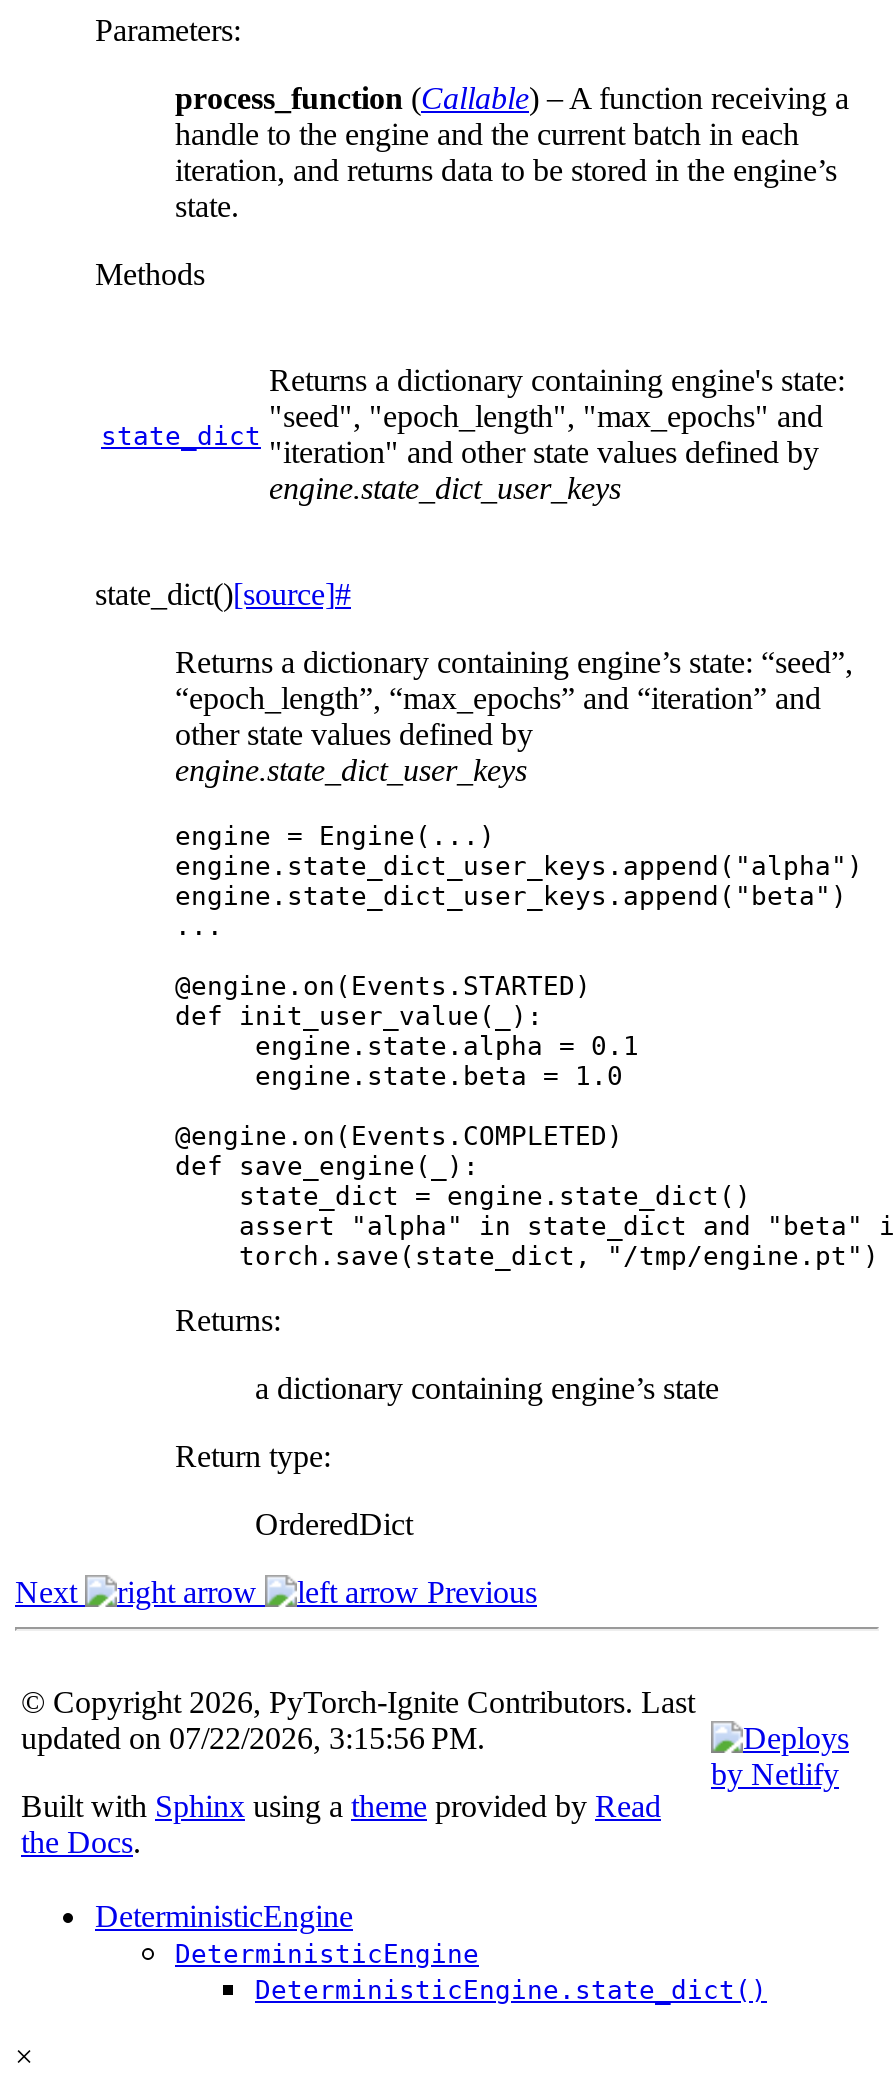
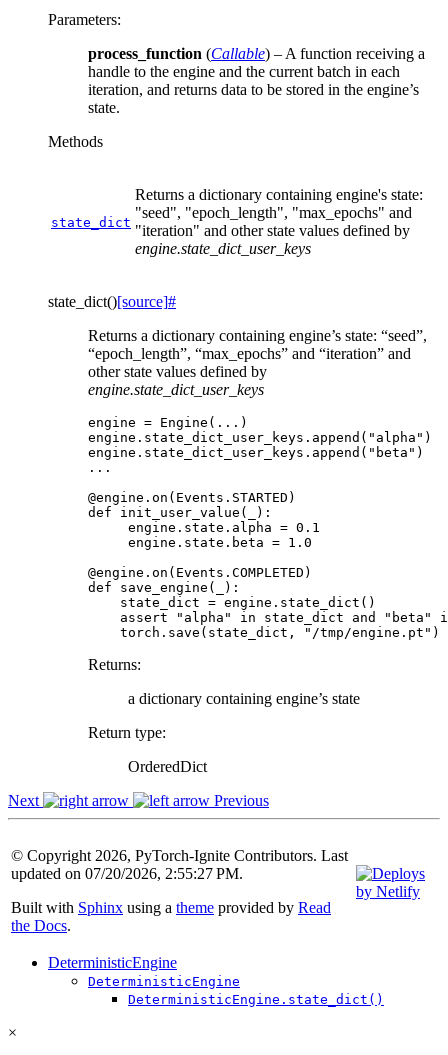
[21,1720,485,1754] updated on 07/22/2026, 3:15:56 PM. -> [11,864,243,881] updated on 07/20/2026, 2:55:27 PM.

